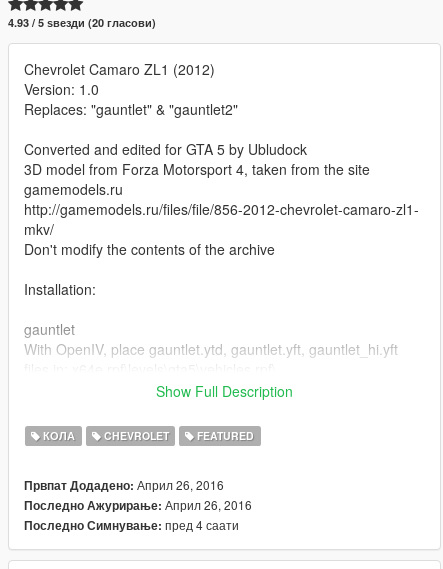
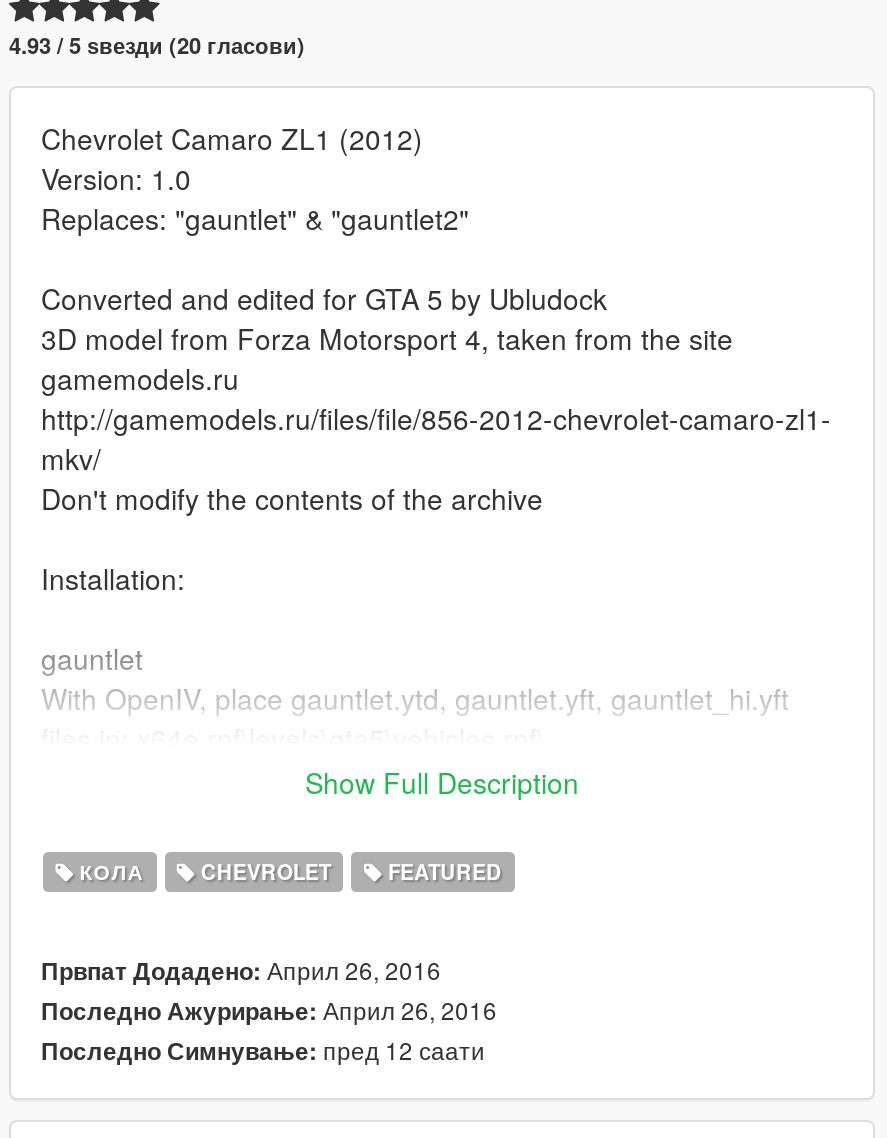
[24,516,239,534] Последно Симнување: пред 4 саати -> [41,1032,485,1068] Последно Симнување: пред 12 саати

